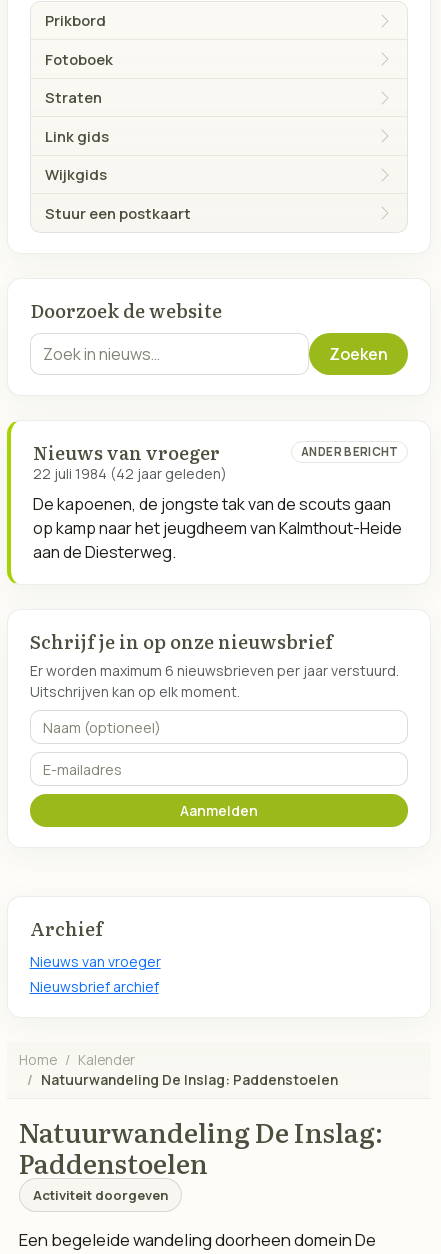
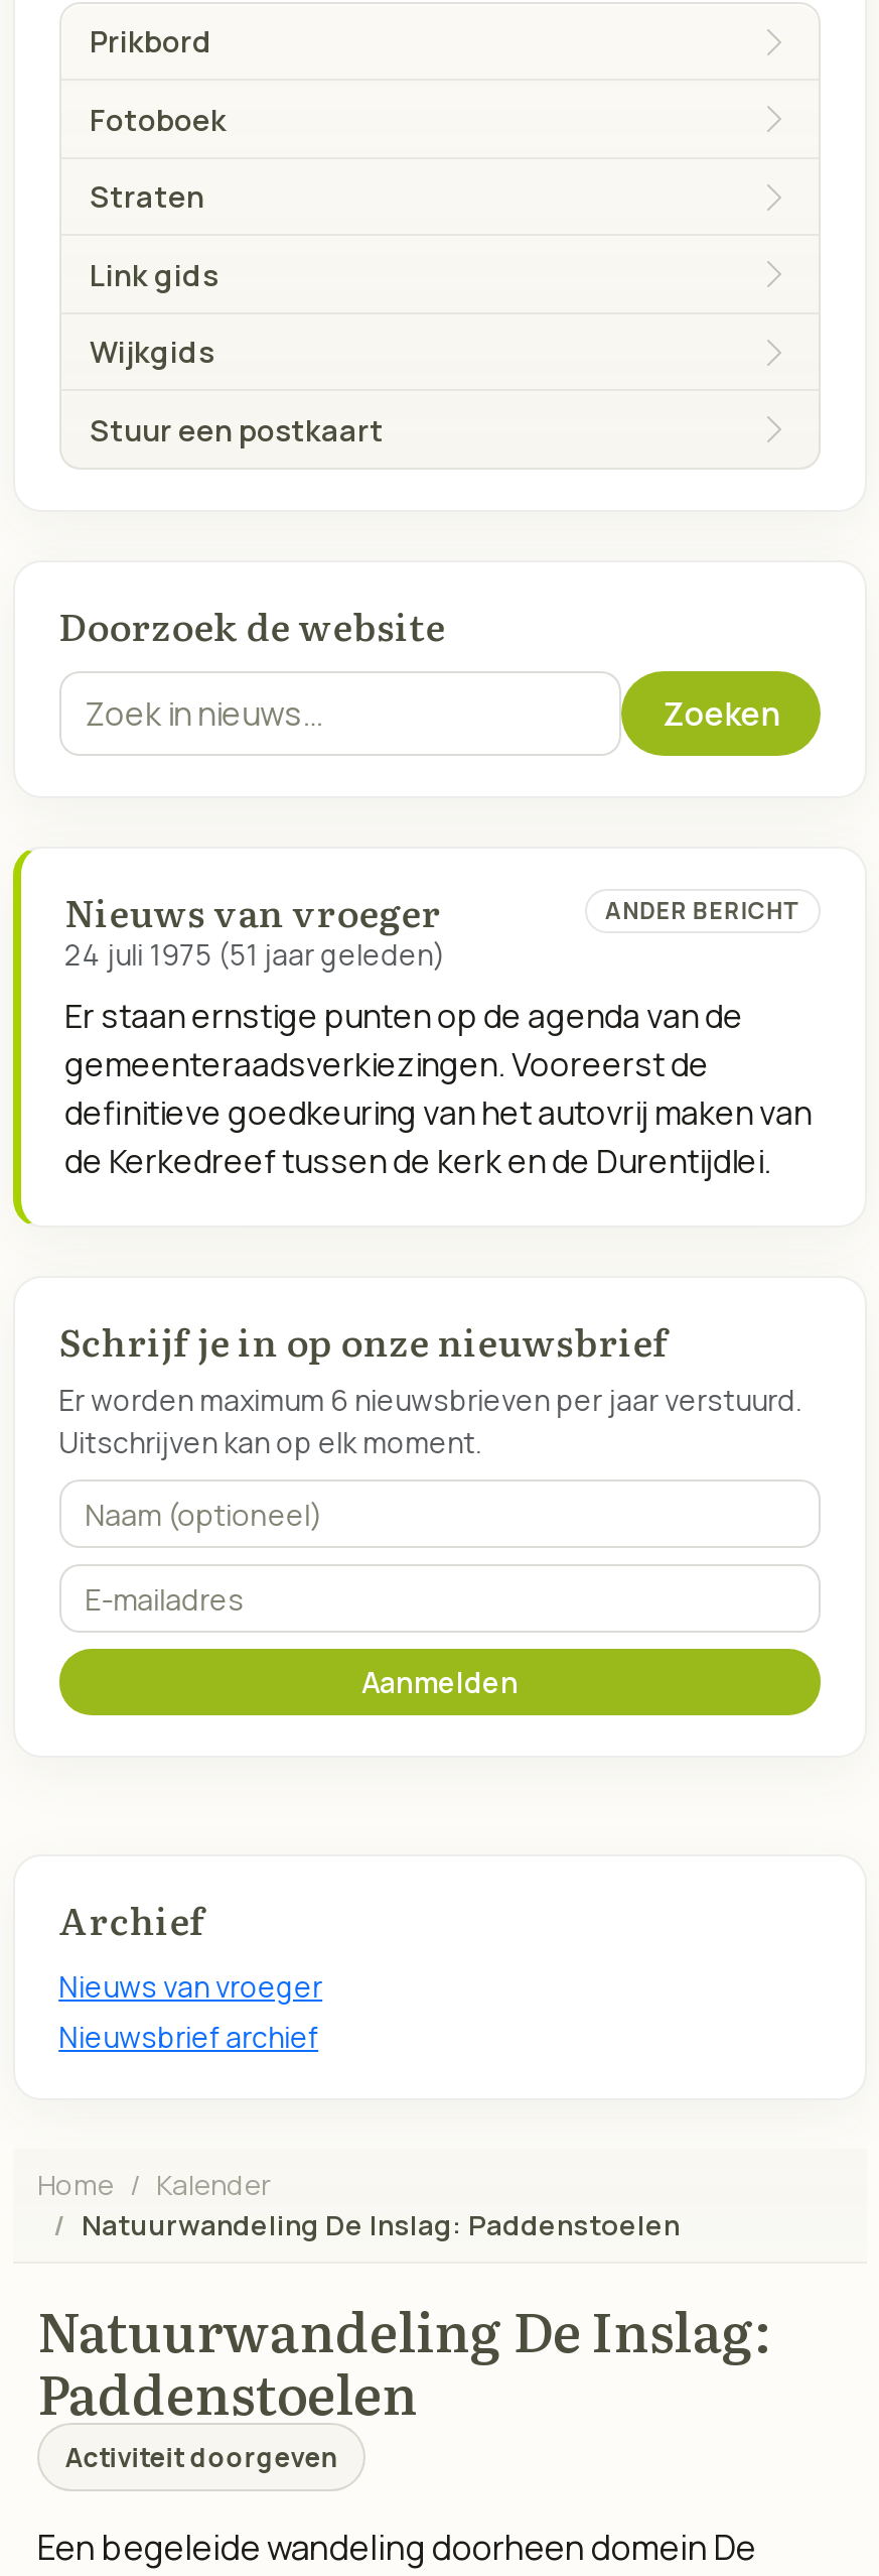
[33,464,227,483] 22 juli 1984 (42 jaar geleden) -> [65,935,445,974] 24 juli 1975 (51 jaar geleden)
[33,493,402,563] De kapoenen, de jongste tak van de scouts gaan | op kamp naar het jeugdheem van Kalmthout-Heide | aan de Diesterweg. -> [65,994,812,1183] Er staan ernstige punten op de agenda van de | gemeenteraadsverkiezingen. Vooreerst de | definitieve goedkeuring van het autovrij maken van | de Kerkedreef tussen de kerk en de Durentijdlei.

